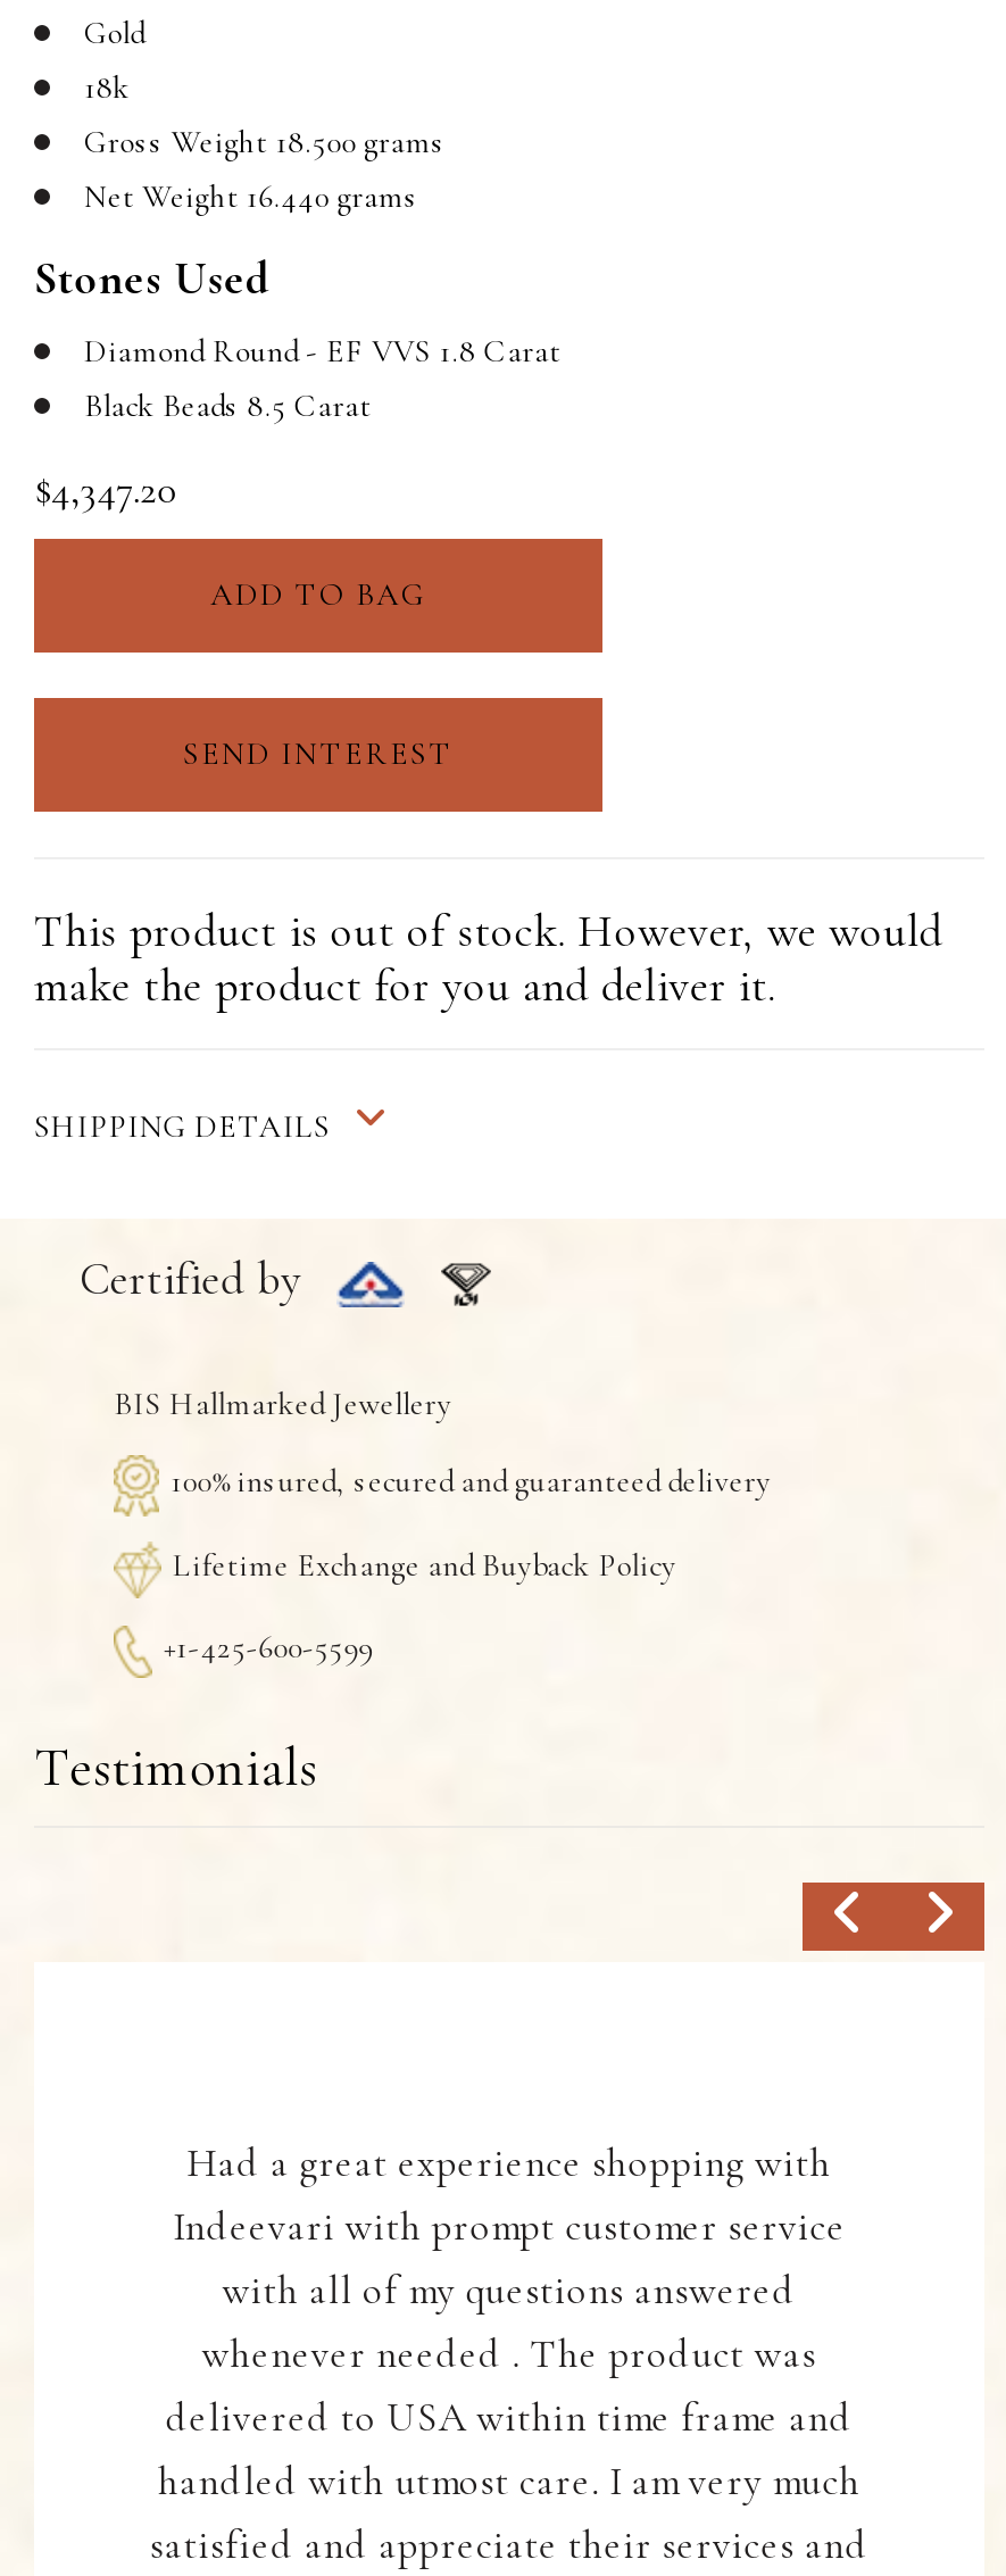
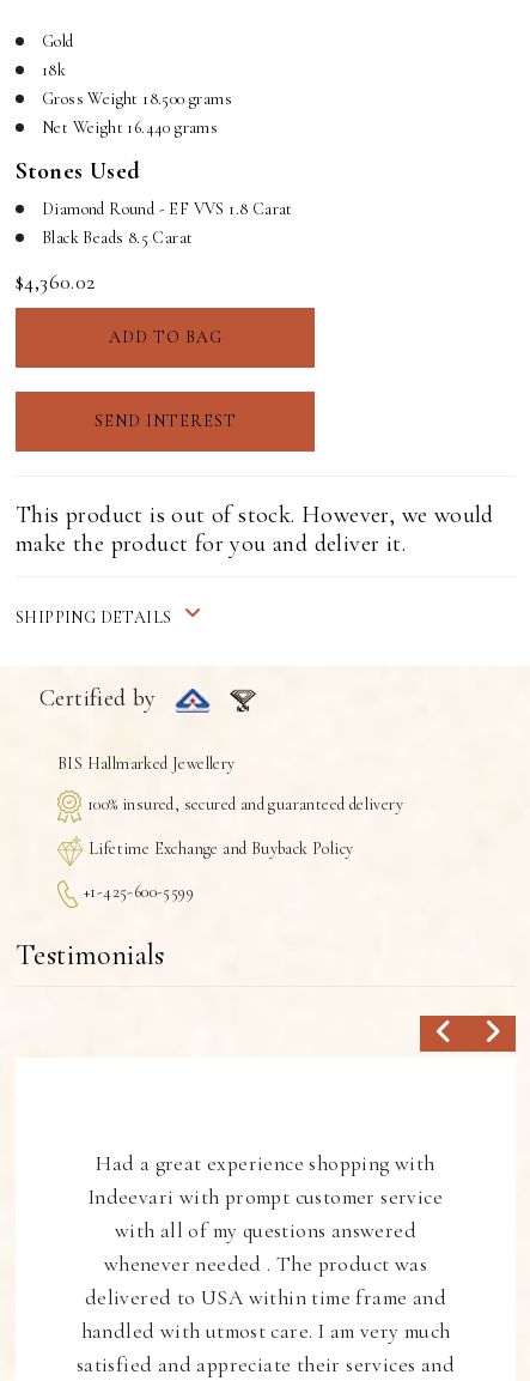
[34,464,179,514] $4,347.20 -> [16,268,95,295] $4,360.02

